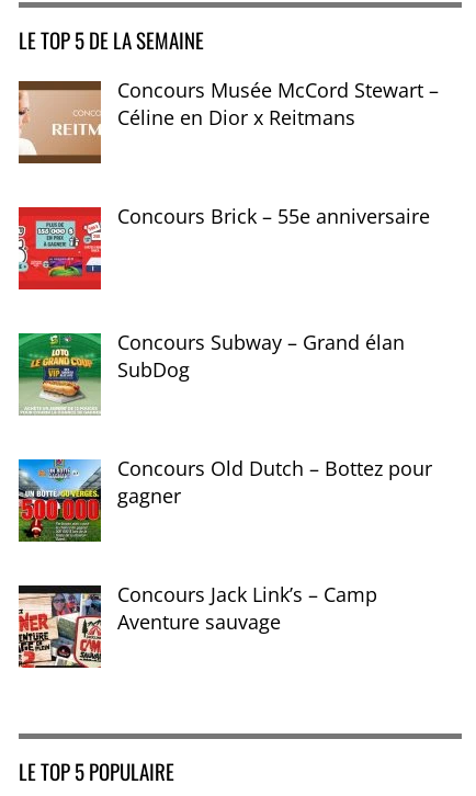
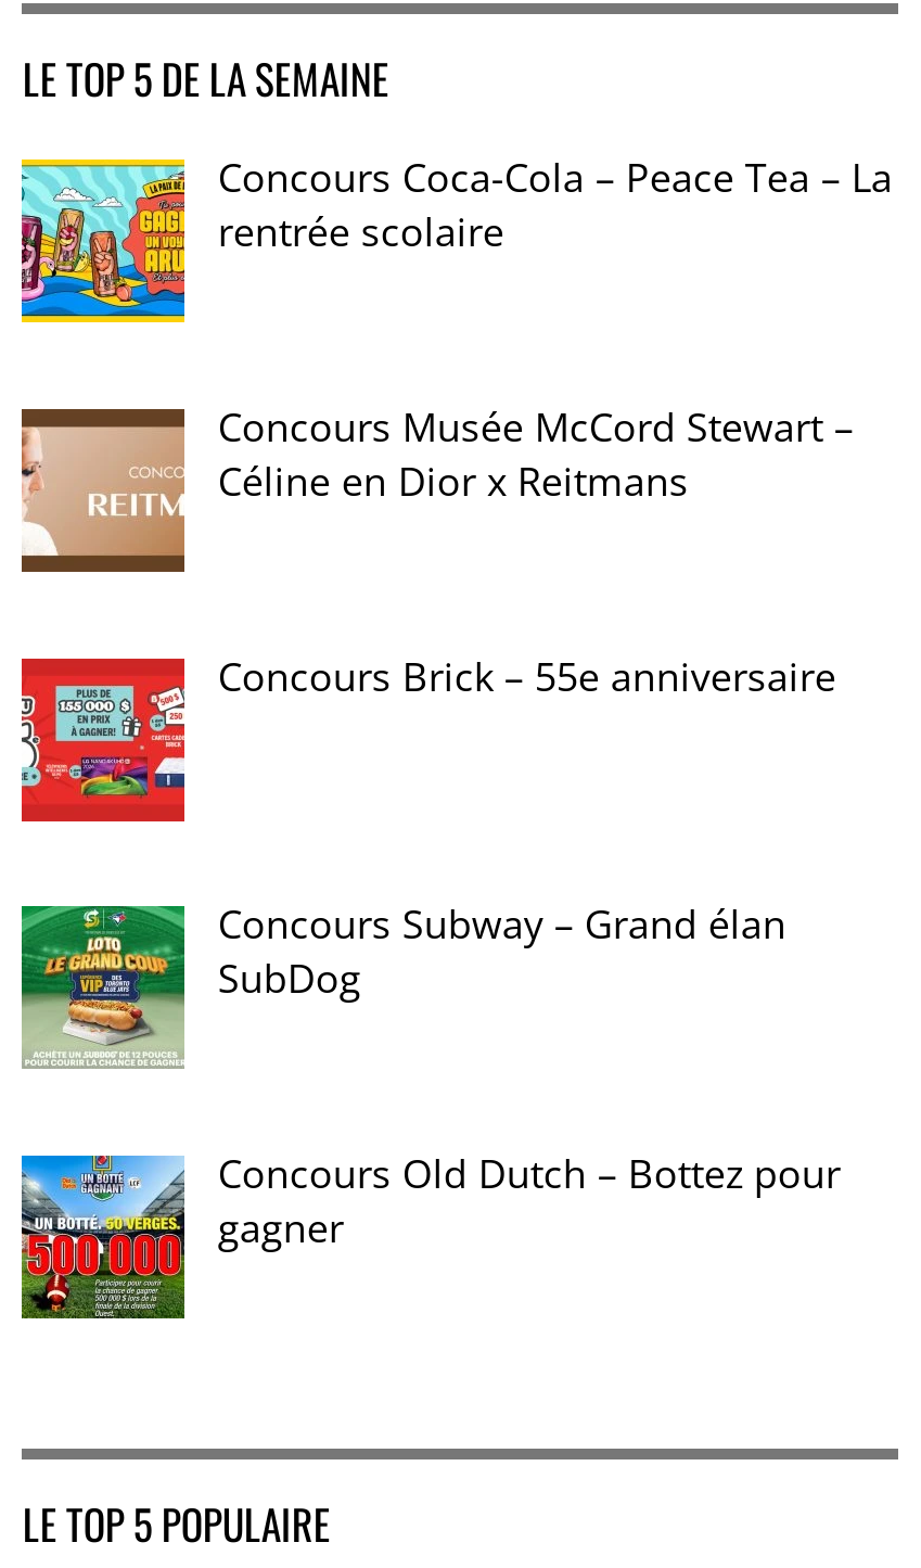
none -> [20,150,893,326] [image] | Concours Coca-Cola – Peace Tea – La | rentrée scolaire
moved [16,77,439,509] -> [17,400,854,1254]: [image] | Concours Musée McCord Stewart – | Céline en Dior x Reitmans | Concours Brick – 55e anniversaire | Concours Subway – Grand élan | SubDog | Concours Old Dutch – Bottez pour | gagner
[18,581,378,669] [image] | Concours Jack Link’s – Camp | Aventure sauvage -> none

